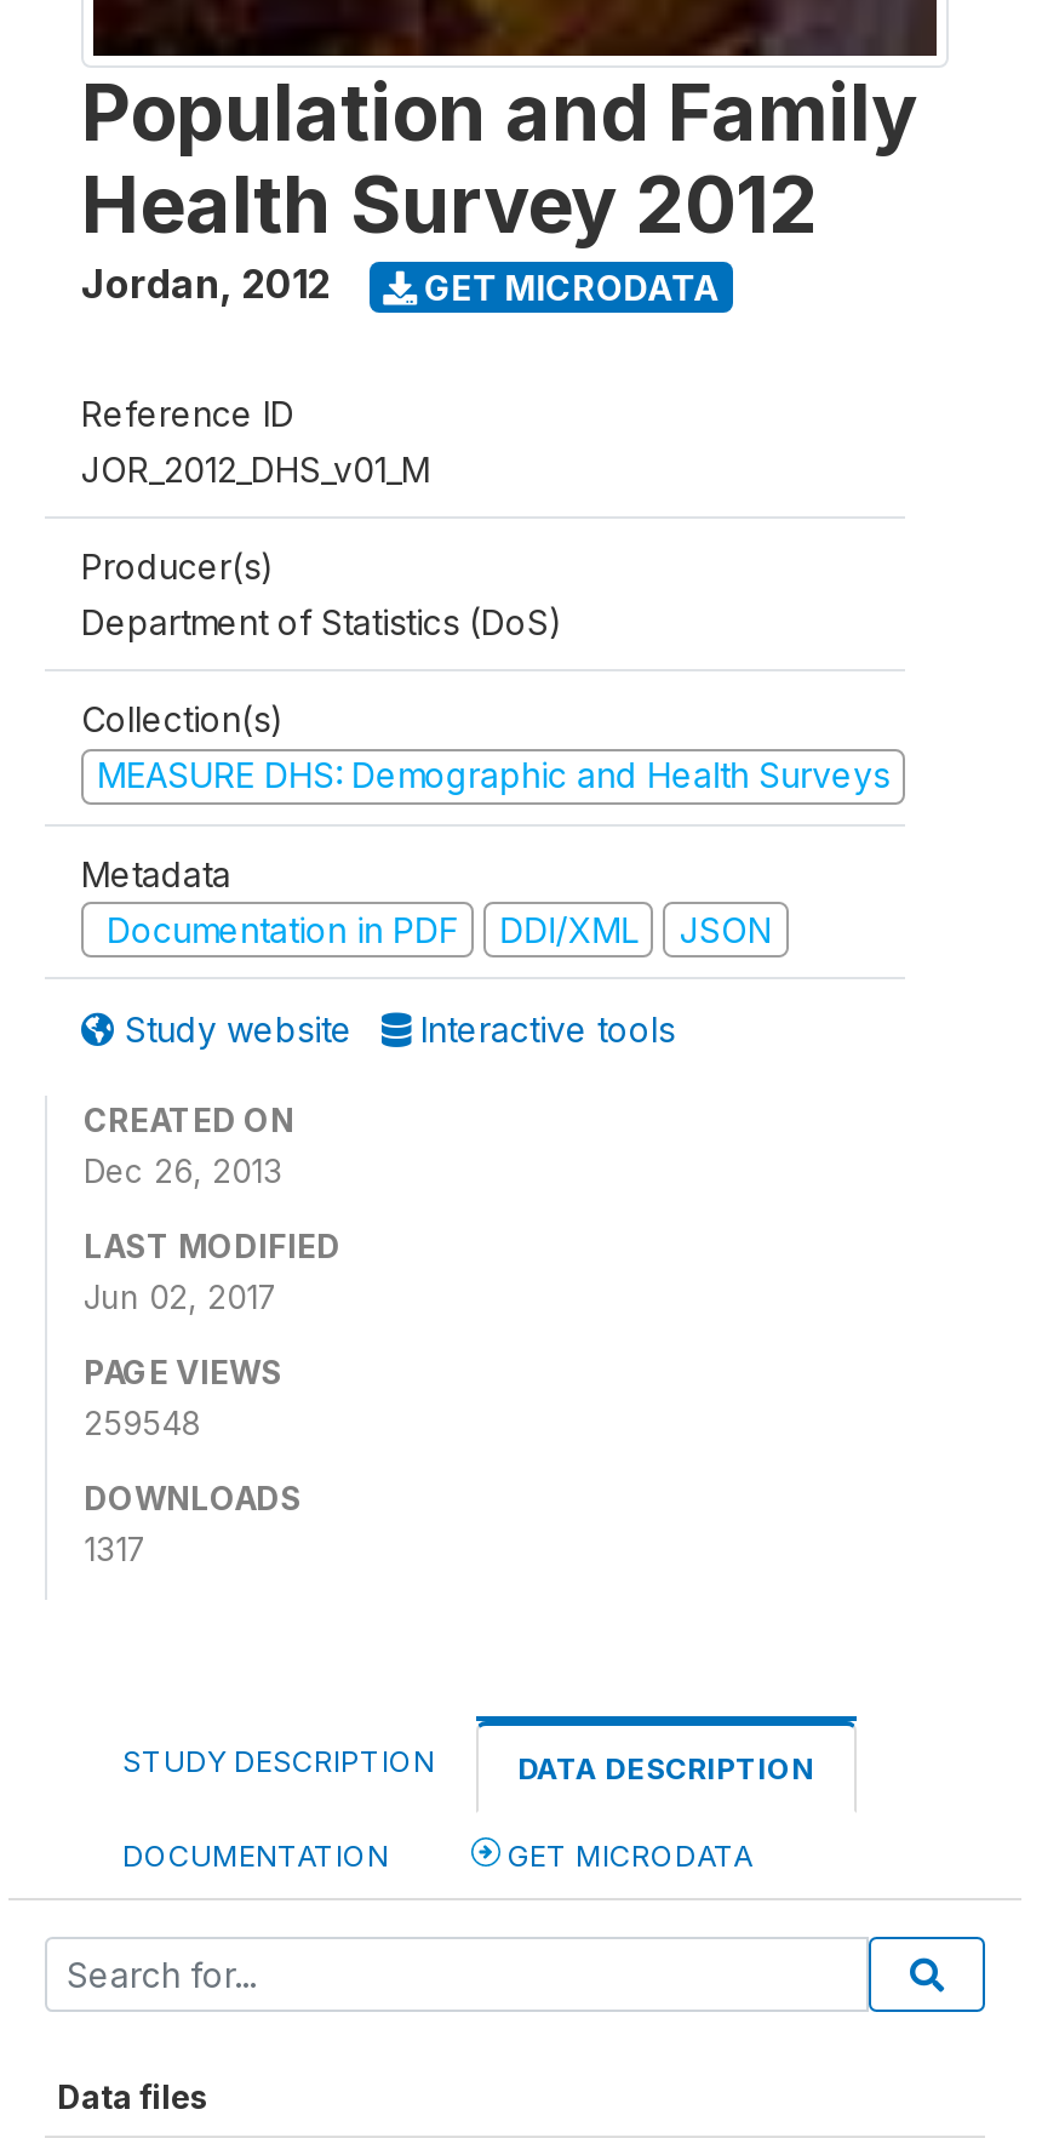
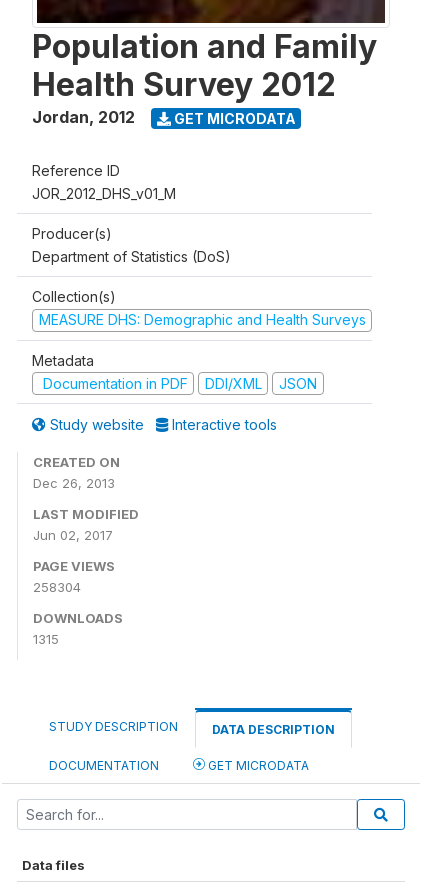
[84,1404,200,1442] 259548 -> [33,579,81,595] 258304
[84,1530,147,1568] 1317 -> [33,631,59,647] 1315

